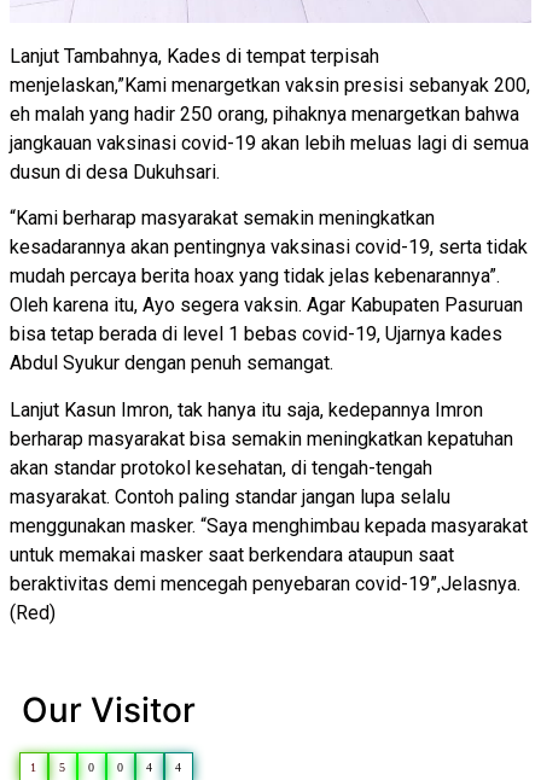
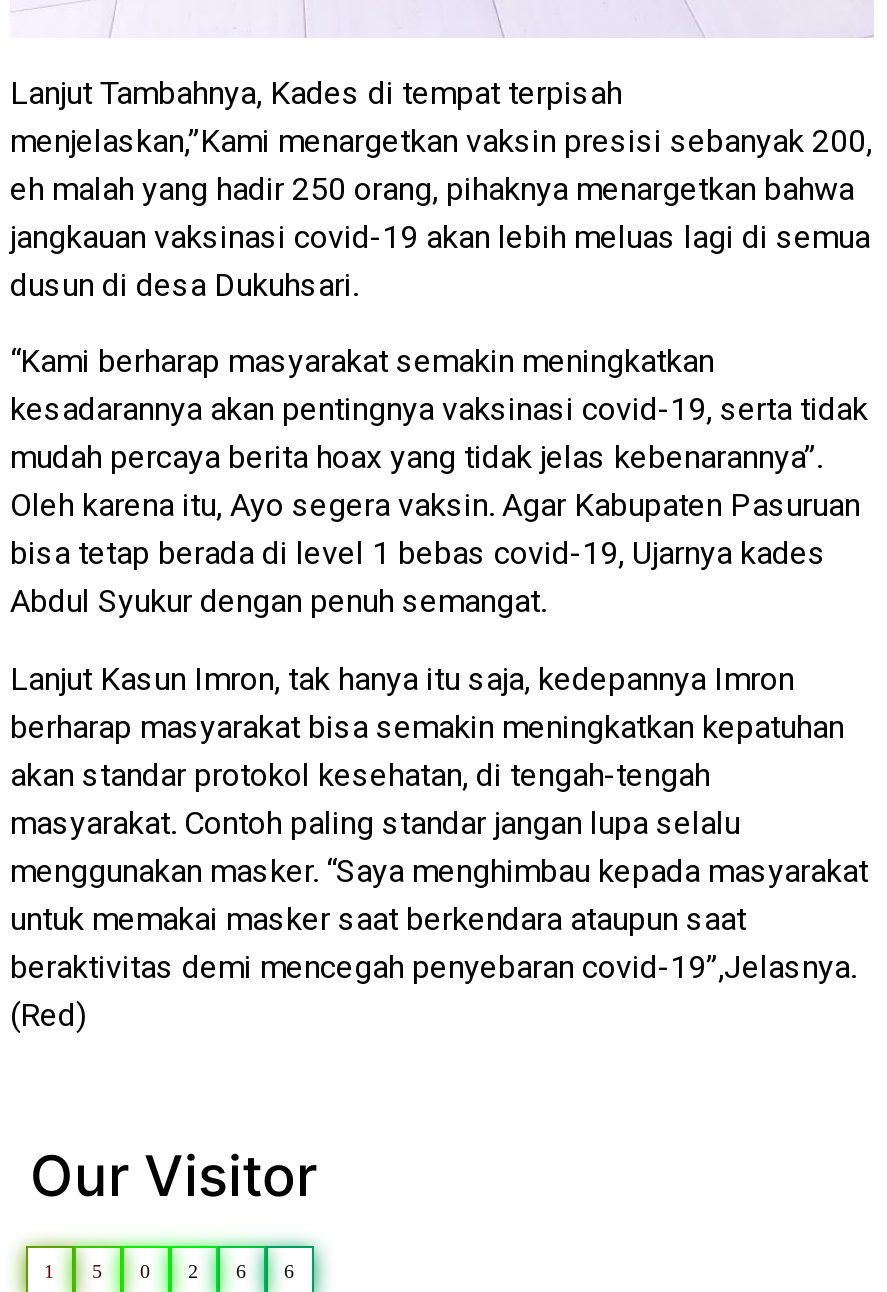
[117,761,123,774] 0 -> [188,1260,198,1282] 2
[146,761,152,774] 4 -> [236,1260,246,1282] 6
[175,761,181,774] 4 -> [284,1260,294,1282] 6

